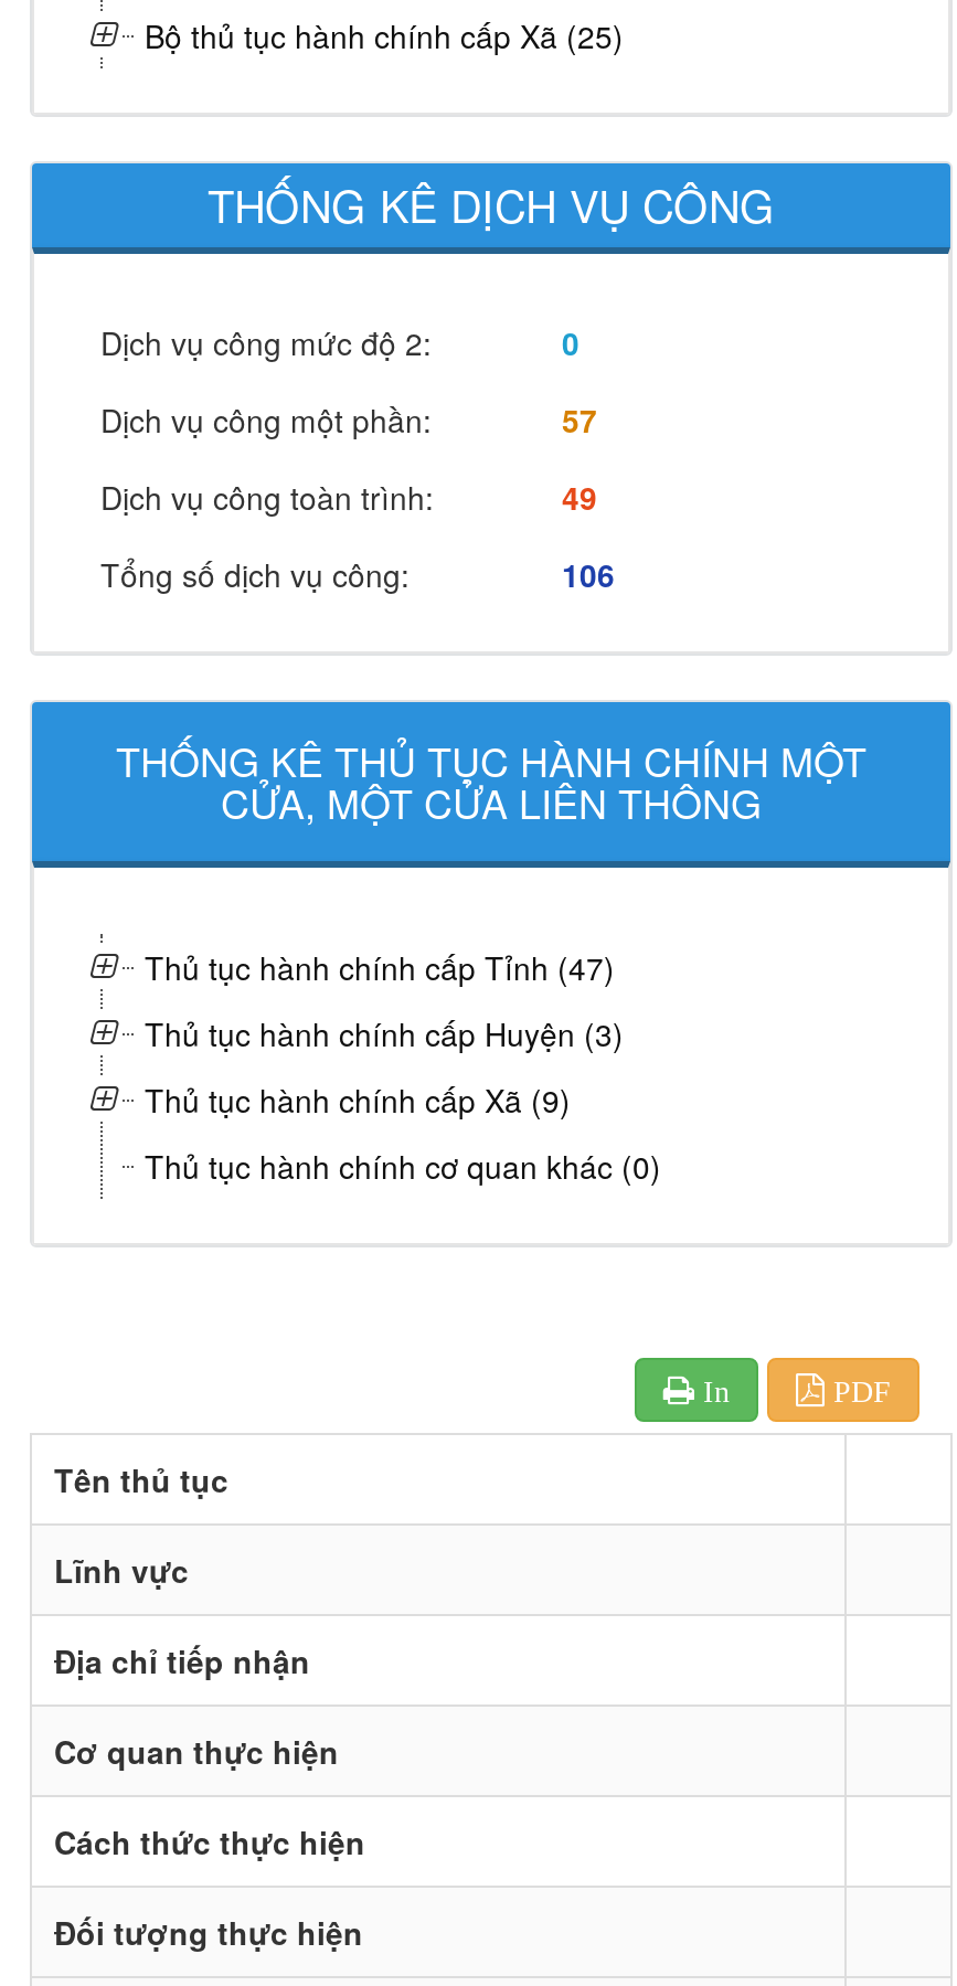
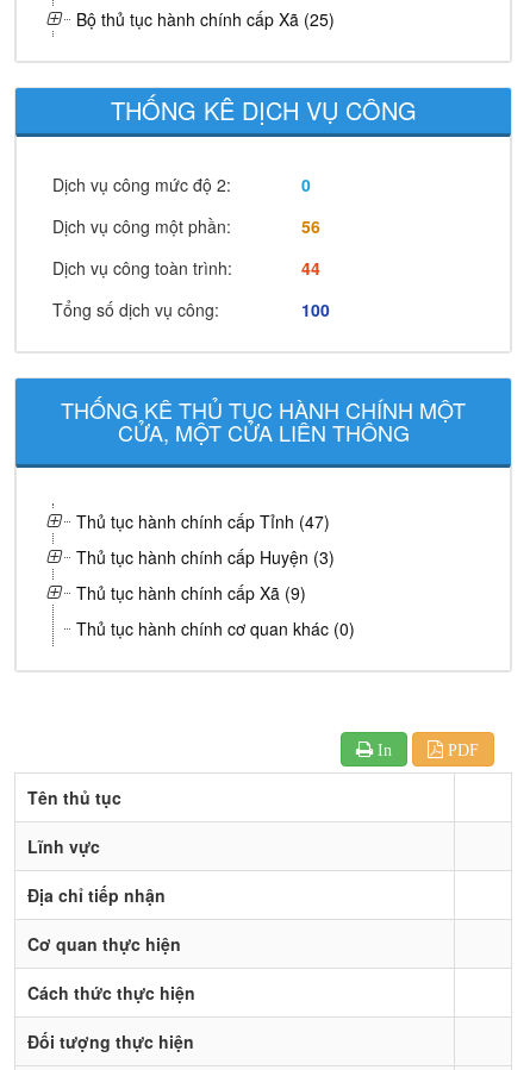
[562,397,597,442] 57 -> [301,214,320,238] 56
[562,475,597,519] 49 -> [301,256,320,280] 44
[562,552,615,596] 106 -> [301,298,330,321] 100

